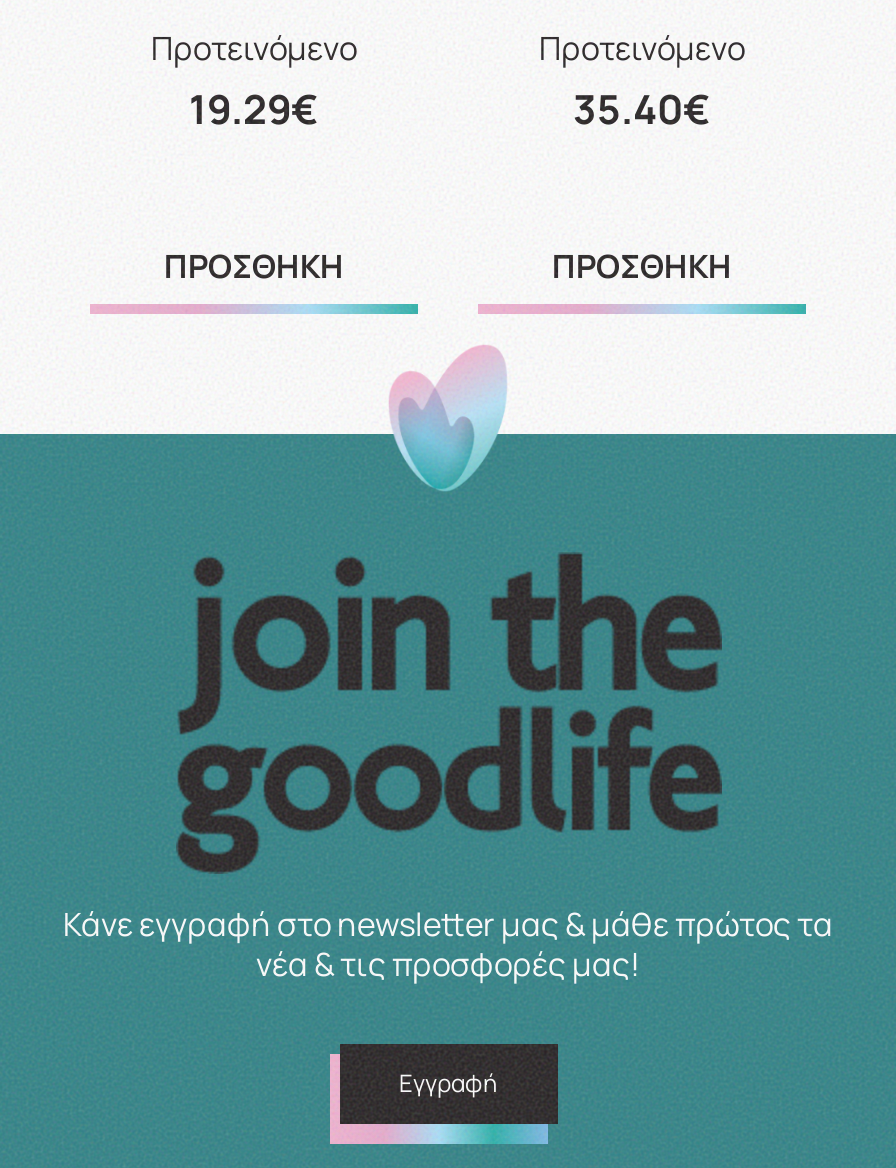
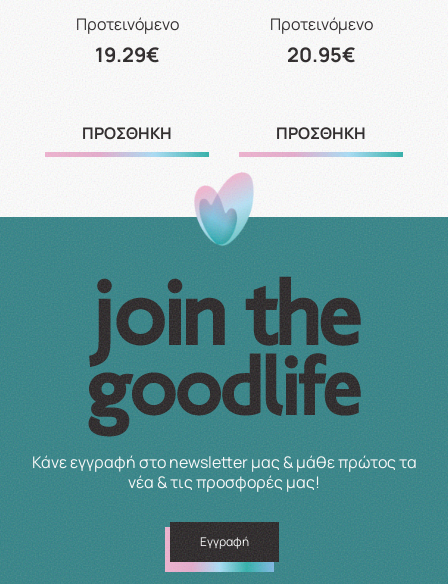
[573,82,711,136] 35.40€ -> [286,41,355,68] 20.95€

